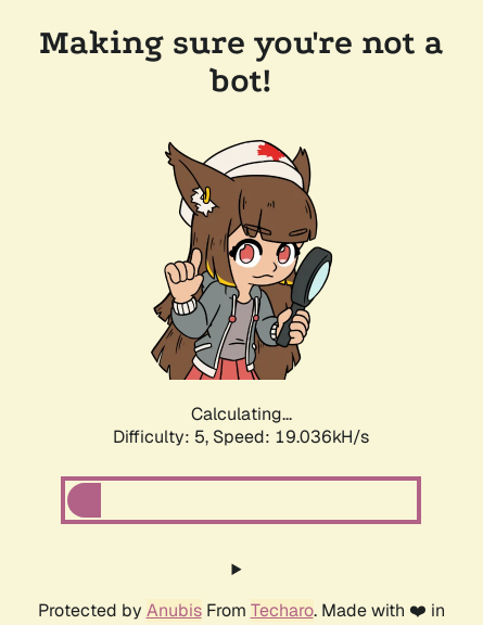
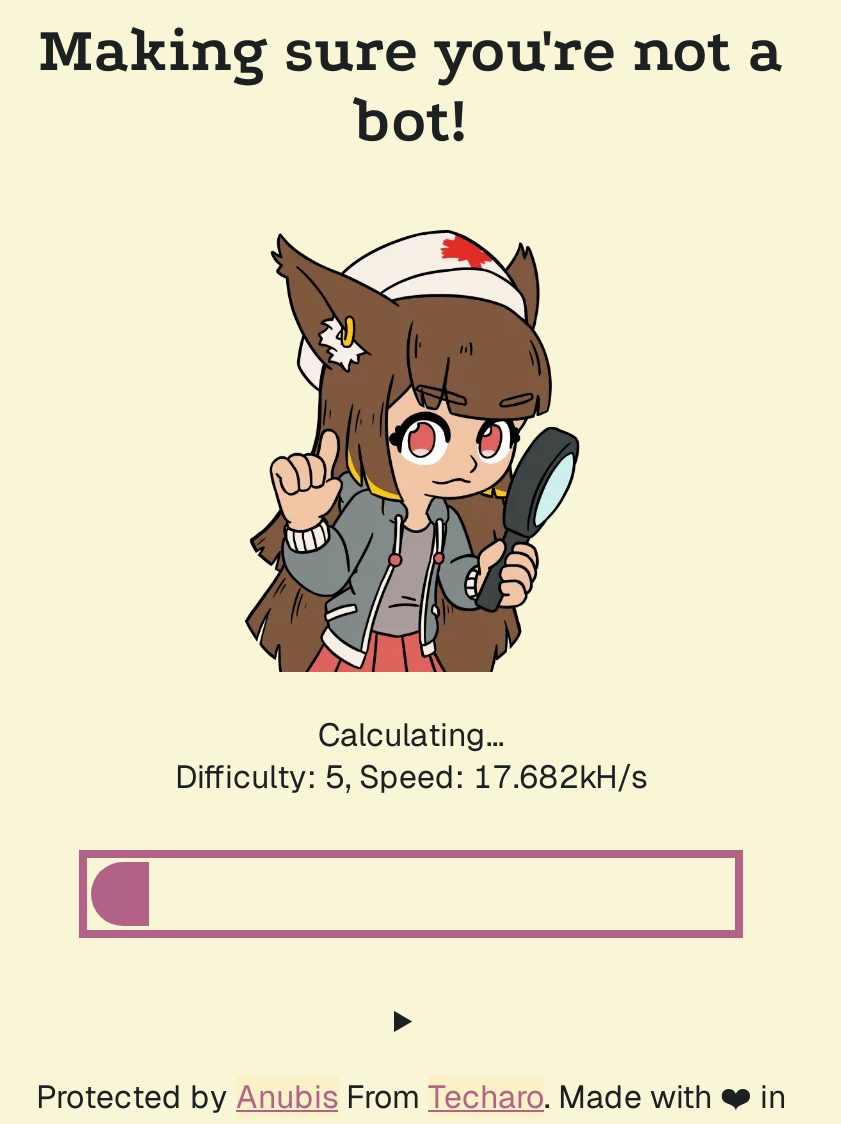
[113,425,369,448] Difficulty: 5, Speed: 19.036kH/s -> [175,756,647,798] Difficulty: 5, Speed: 17.682kH/s

